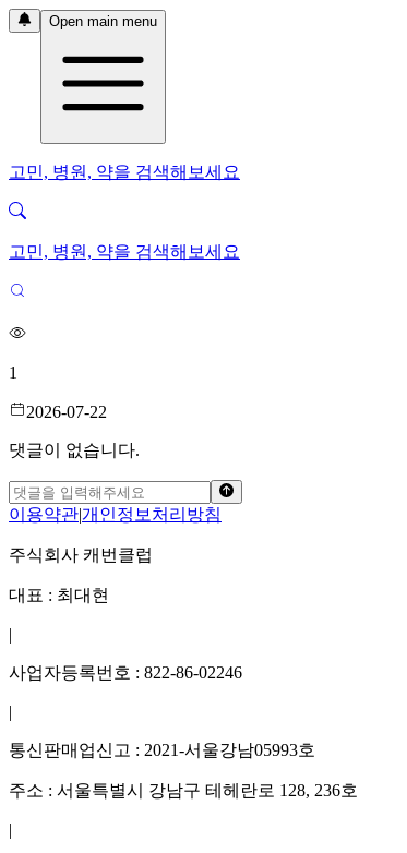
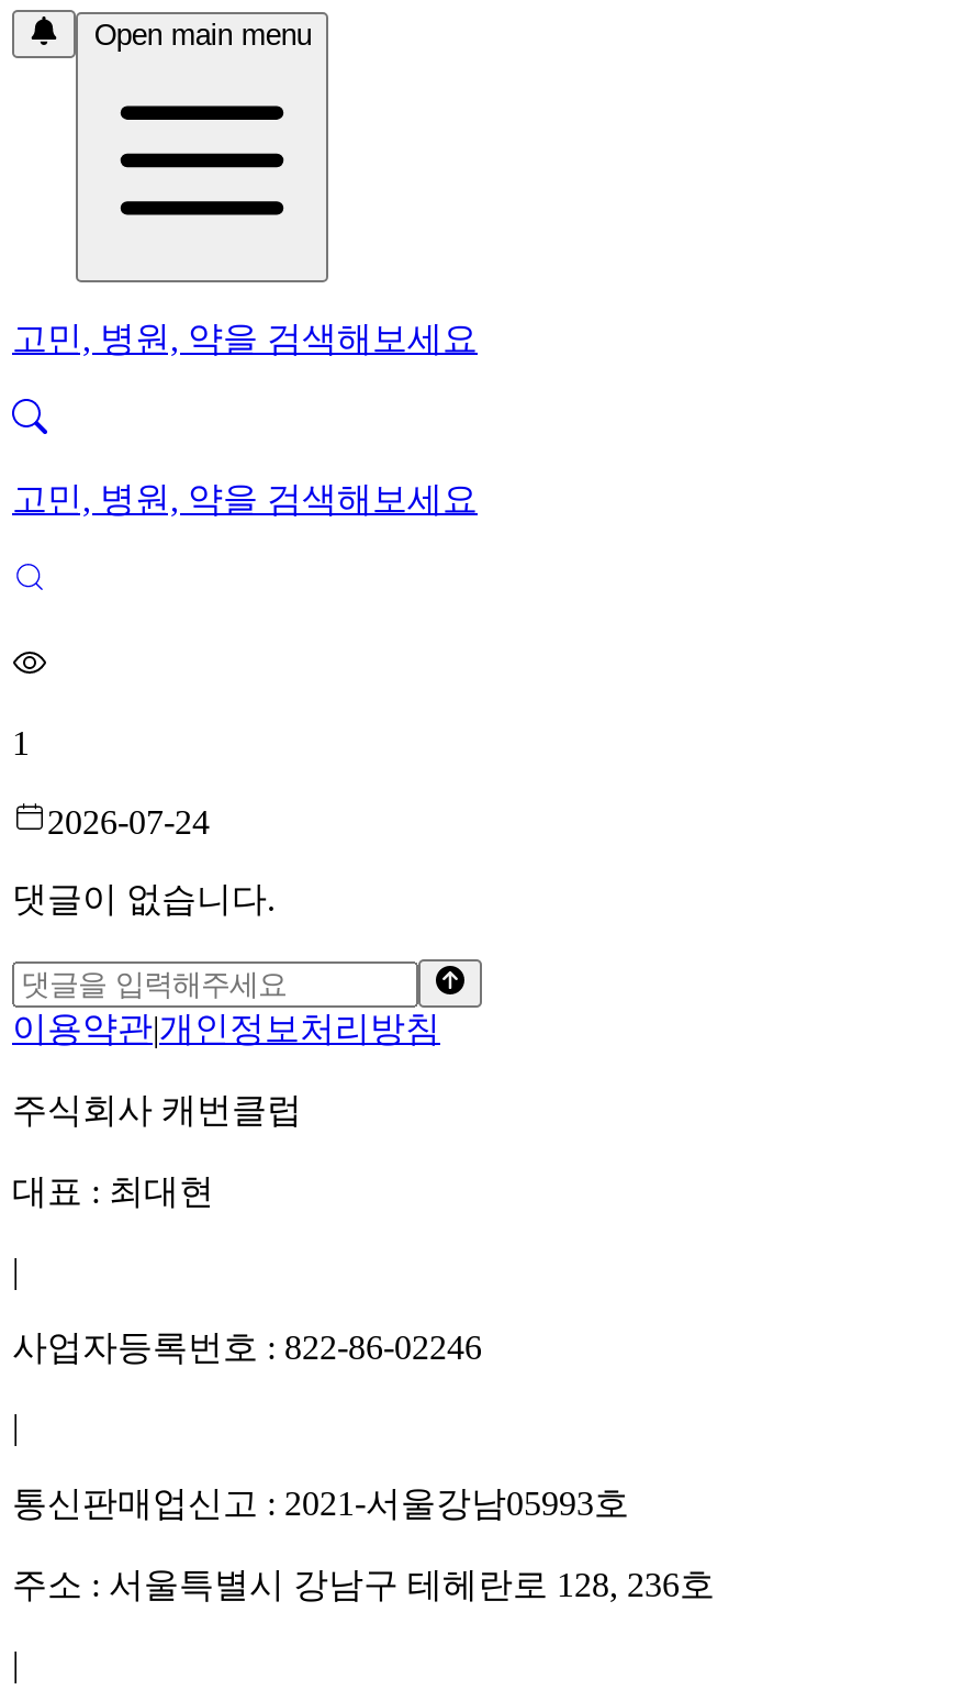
[26,403,107,421] 2026-07-22 -> [47,803,210,841] 2026-07-24

